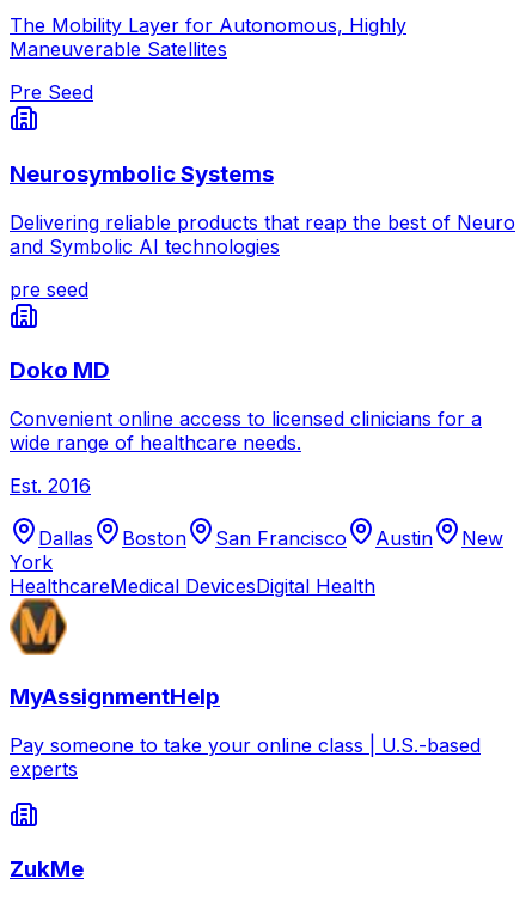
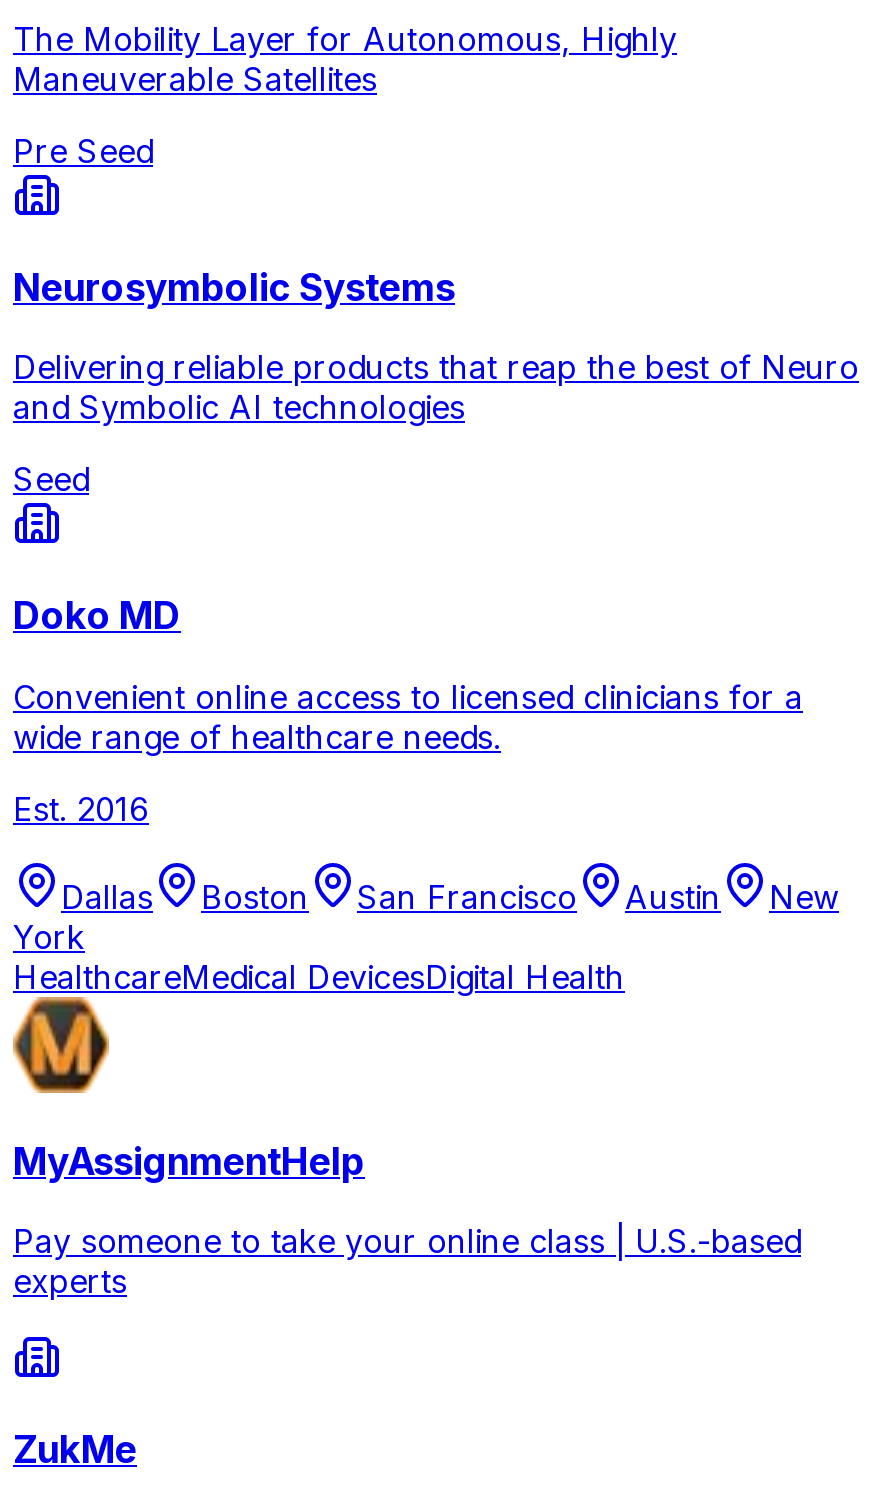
[10,277,88,301] pre seed -> [13,460,89,500] Seed

